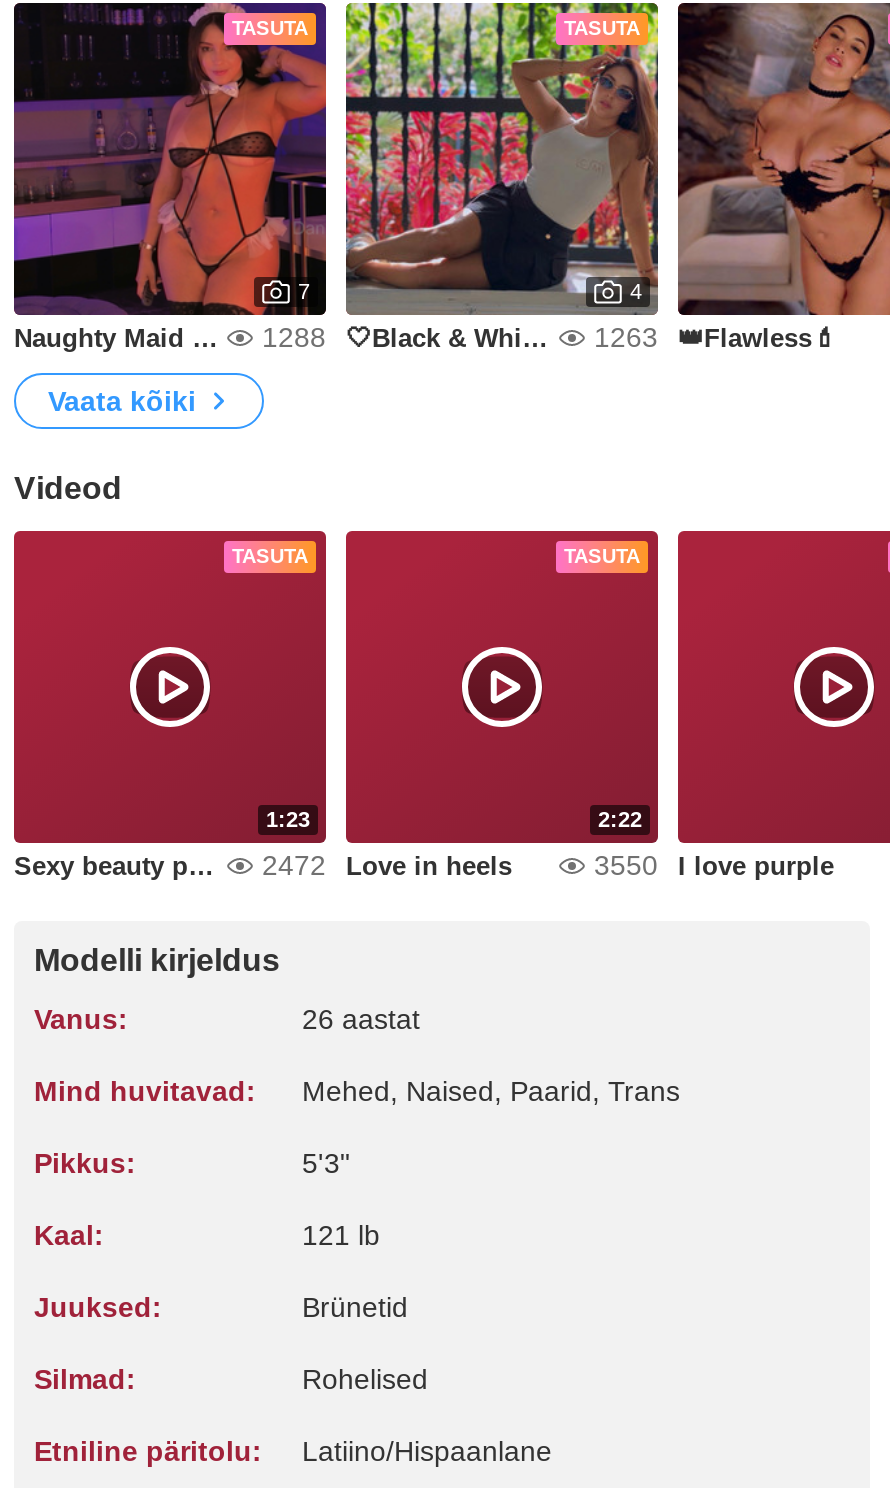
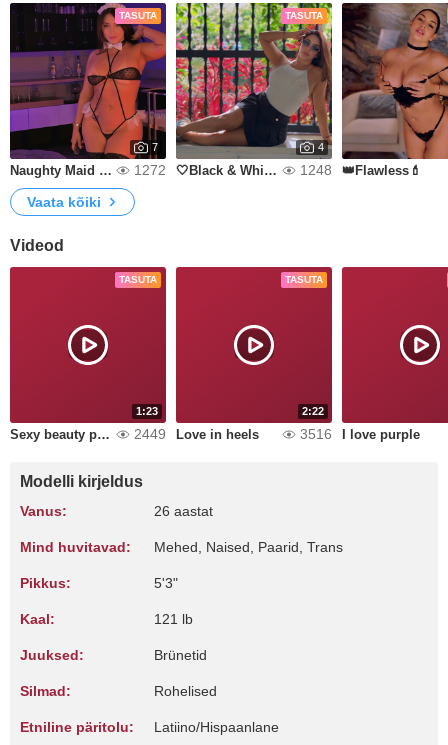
[262,321,326,353] 1288 -> [134,162,166,178] 1272
[594,321,658,353] 1263 -> [300,162,332,178] 1248
[262,849,326,881] 2472 -> [134,426,166,442] 2449
[594,849,834,881] 3550 I love purple -> [300,426,420,442] 3516 I love purple

